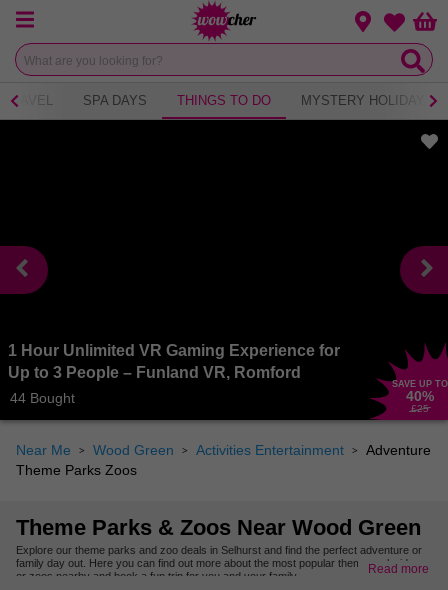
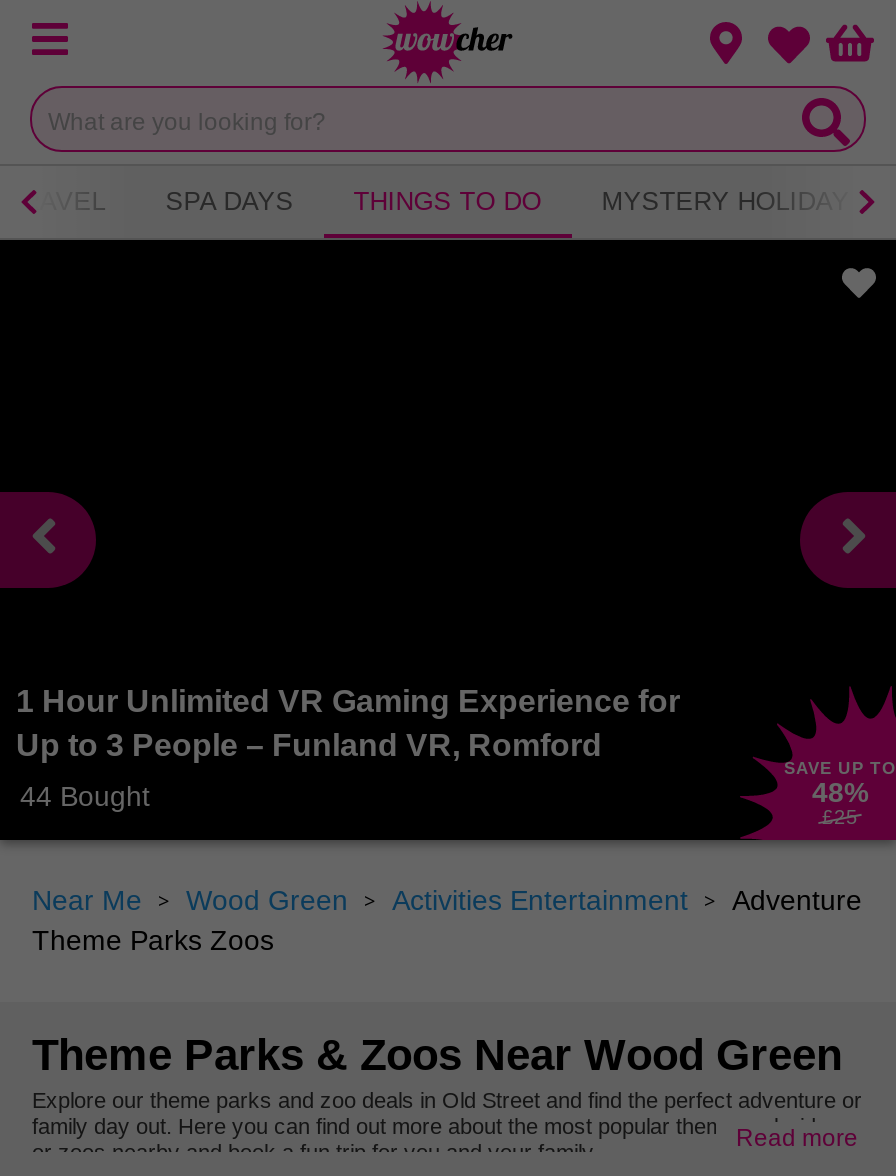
[406,388,434,404] 40% -> [812,775,868,807] 48%
[16,544,422,556] Explore our theme parks and zoo deals in Selhurst and find the perfect adventure or -> [32,1087,862,1111] Explore our theme parks and zoo deals in Old Street and find the perfect adventure or

